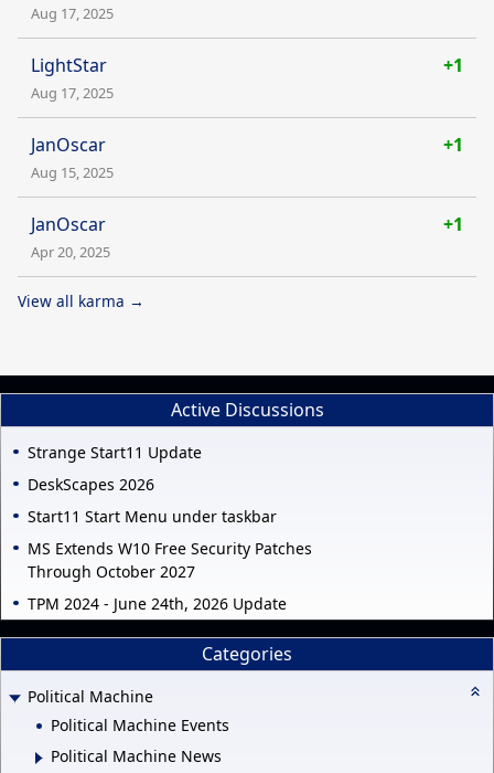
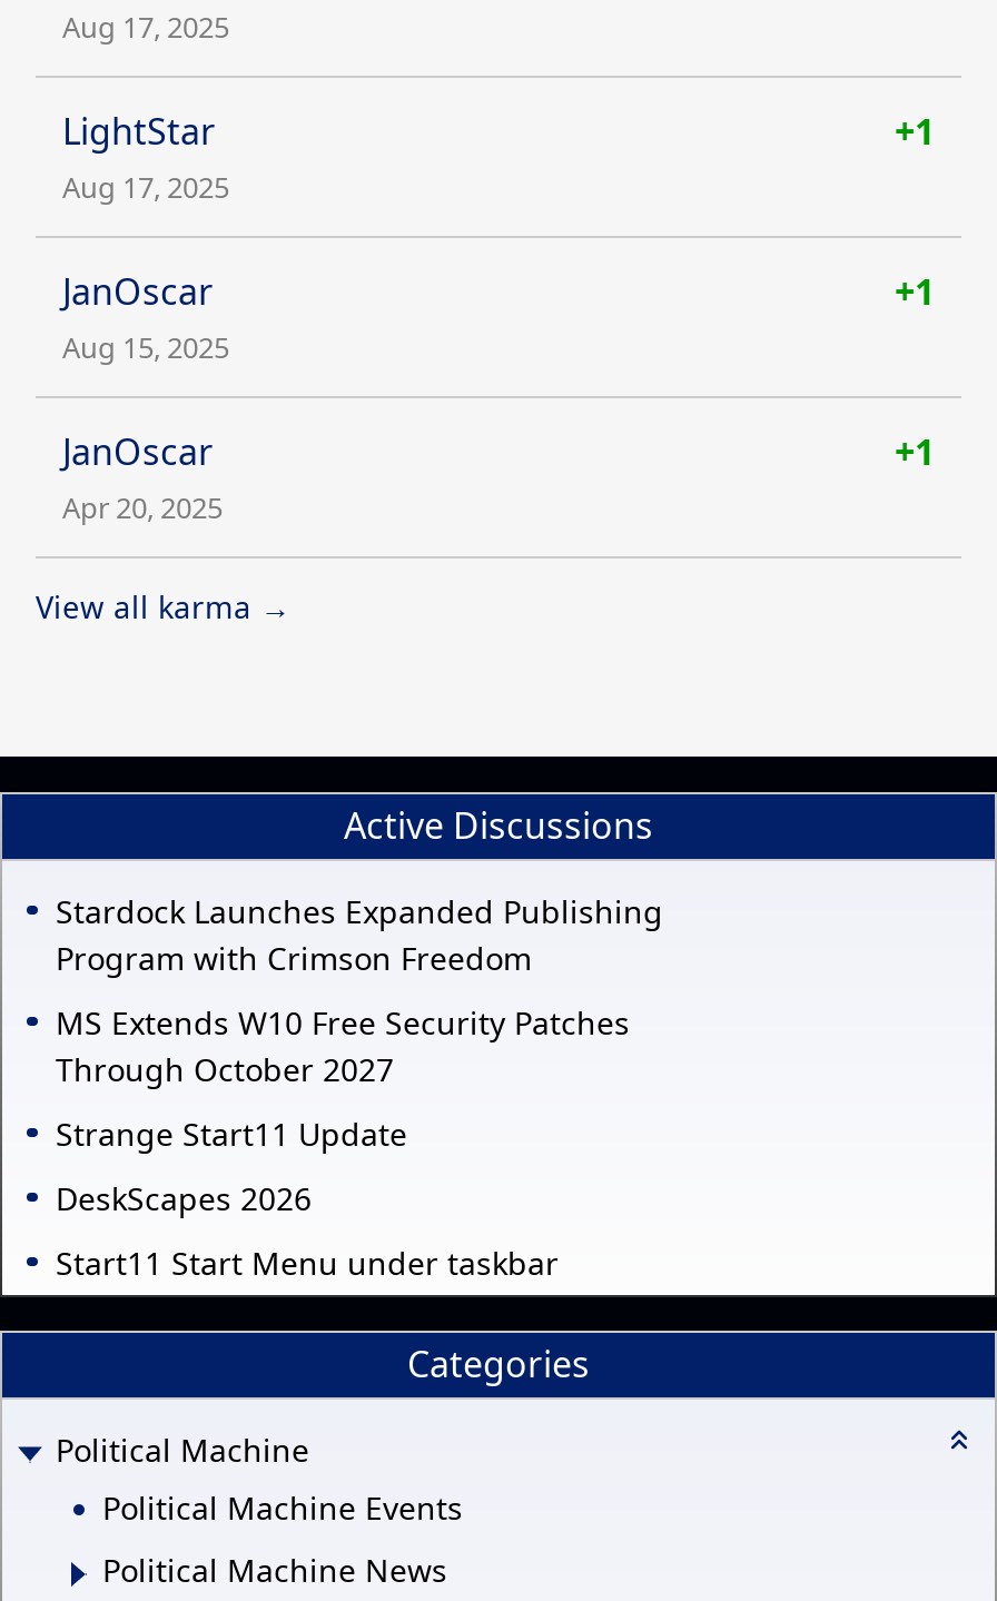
none -> [56,889,663,978] Stardock Launches Expanded Publishing | Program with Crimson Freedom
moved [28,441,277,526] -> [56,1112,559,1283]: Strange Start11 Update | DeskScapes 2026 | Start11 Start Menu under taskbar
moved [28,537,312,582] -> [56,1001,630,1090]: MS Extends W10 Free Security Patches | Through October 2027
[28,593,287,614] TPM 2024 - June 24th, 2026 Update -> none

